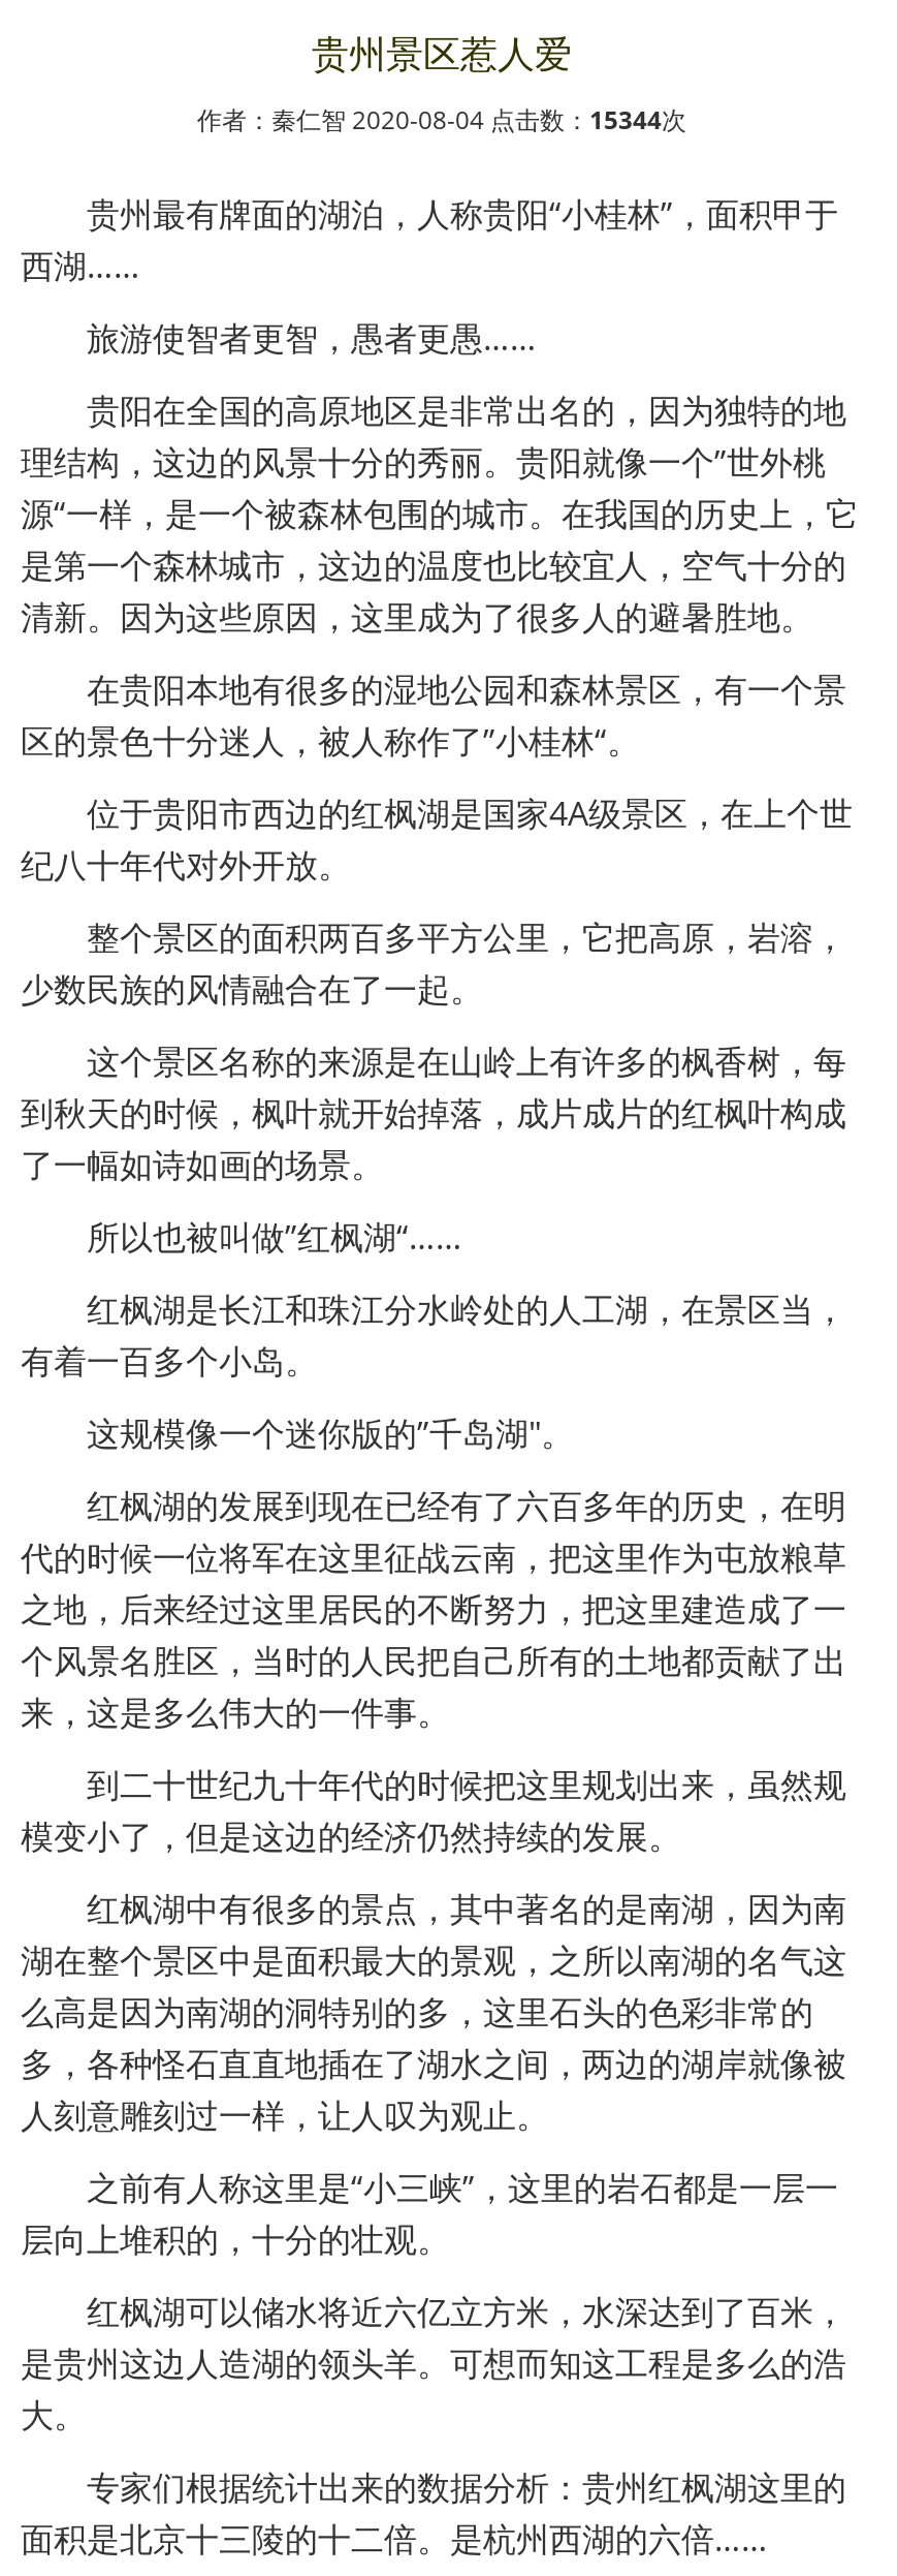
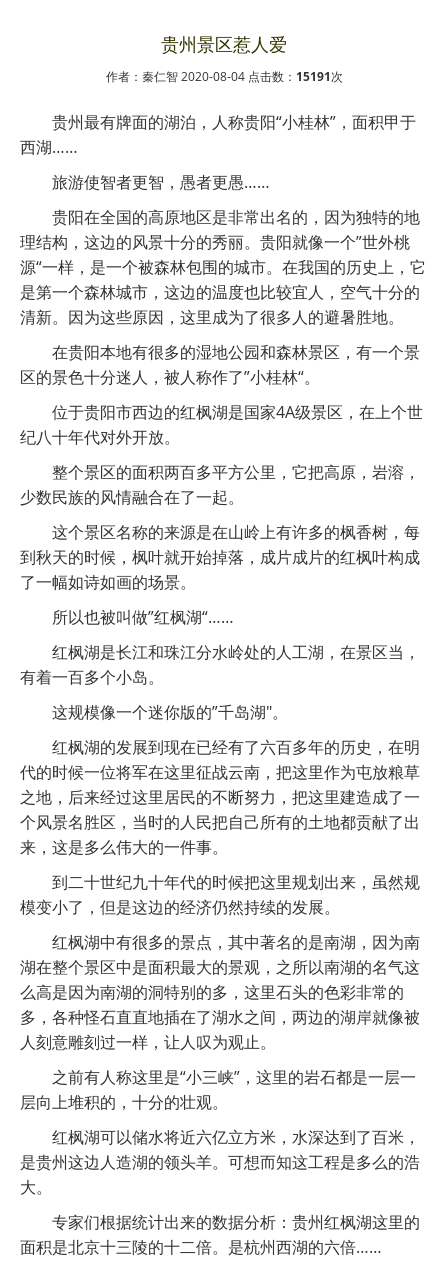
[197,102,686,137] 作者：秦仁智 2020-08-04 点击数：15344次 -> [105,68,342,85] 作者：秦仁智 2020-08-04 点击数：15191次

